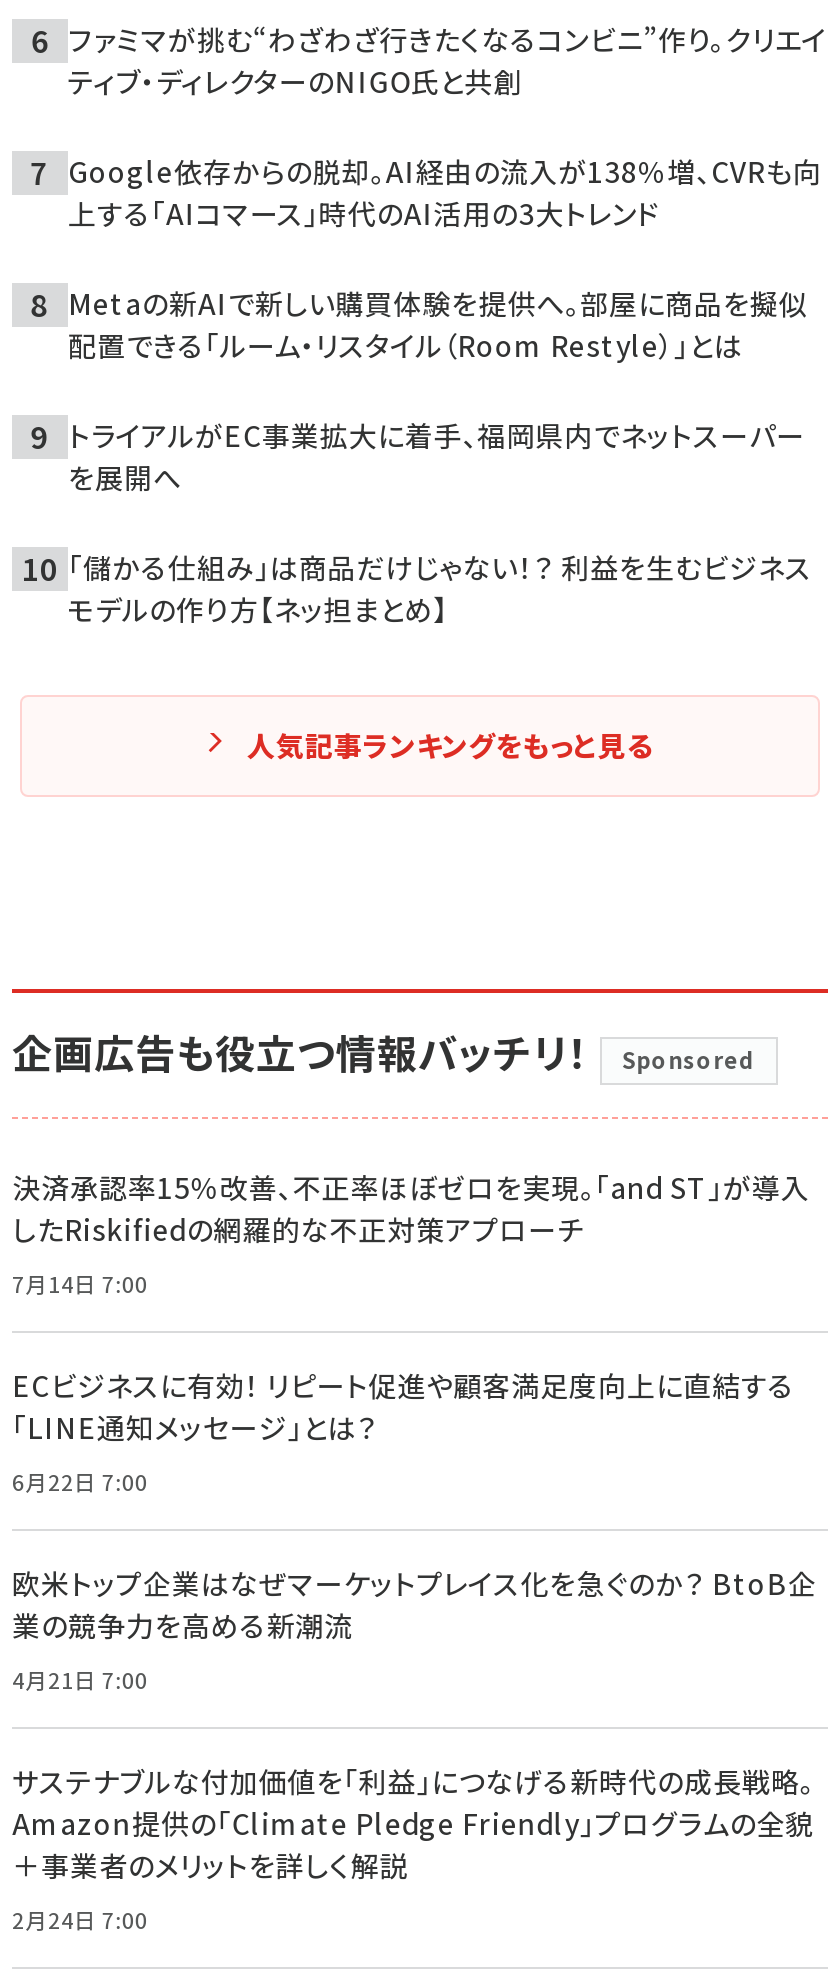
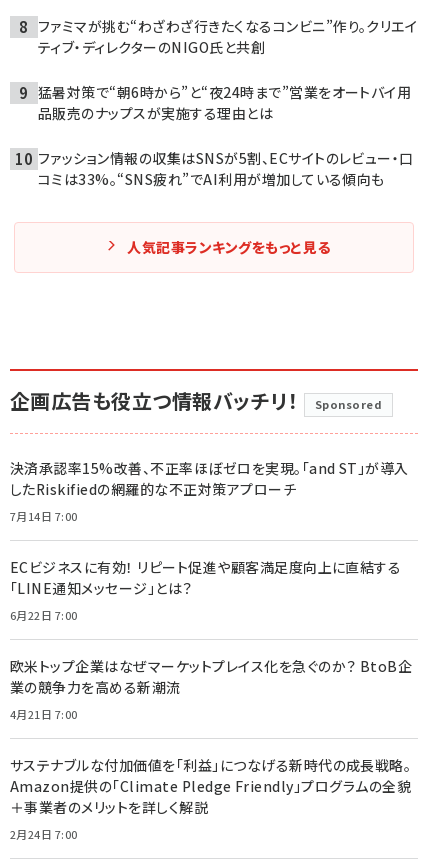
[68,151,822,629] Google依存からの脱却。AI経由の流入が138%増、CVRも向 | 上する「AIコマース」時代のAI活用の3大トレンド | Metaの新AIで新しい購買体験を提供へ。部屋に商品を擬似 | 配置できる「ルーム・リスタイル（Room Restyle）」とは | トライアルがEC事業拡大に着手、福岡県内でネットスーパー | を展開へ | 「儲かる仕組み」は商品だけじゃない！？ 利益を生むビジネス | モデルの作り方【ネッ担まとめ】 -> [38,82,414,189] 猛暑対策で“朝6時から”と“夜24時まで”営業をオートバイ用 | 品販売のナップスが実施する理由とは | ファッション情報の収集はSNSが5割、ECサイトのレビュー・口 | コミは33%。“SNS疲れ”でAI利用が増加している傾向も

